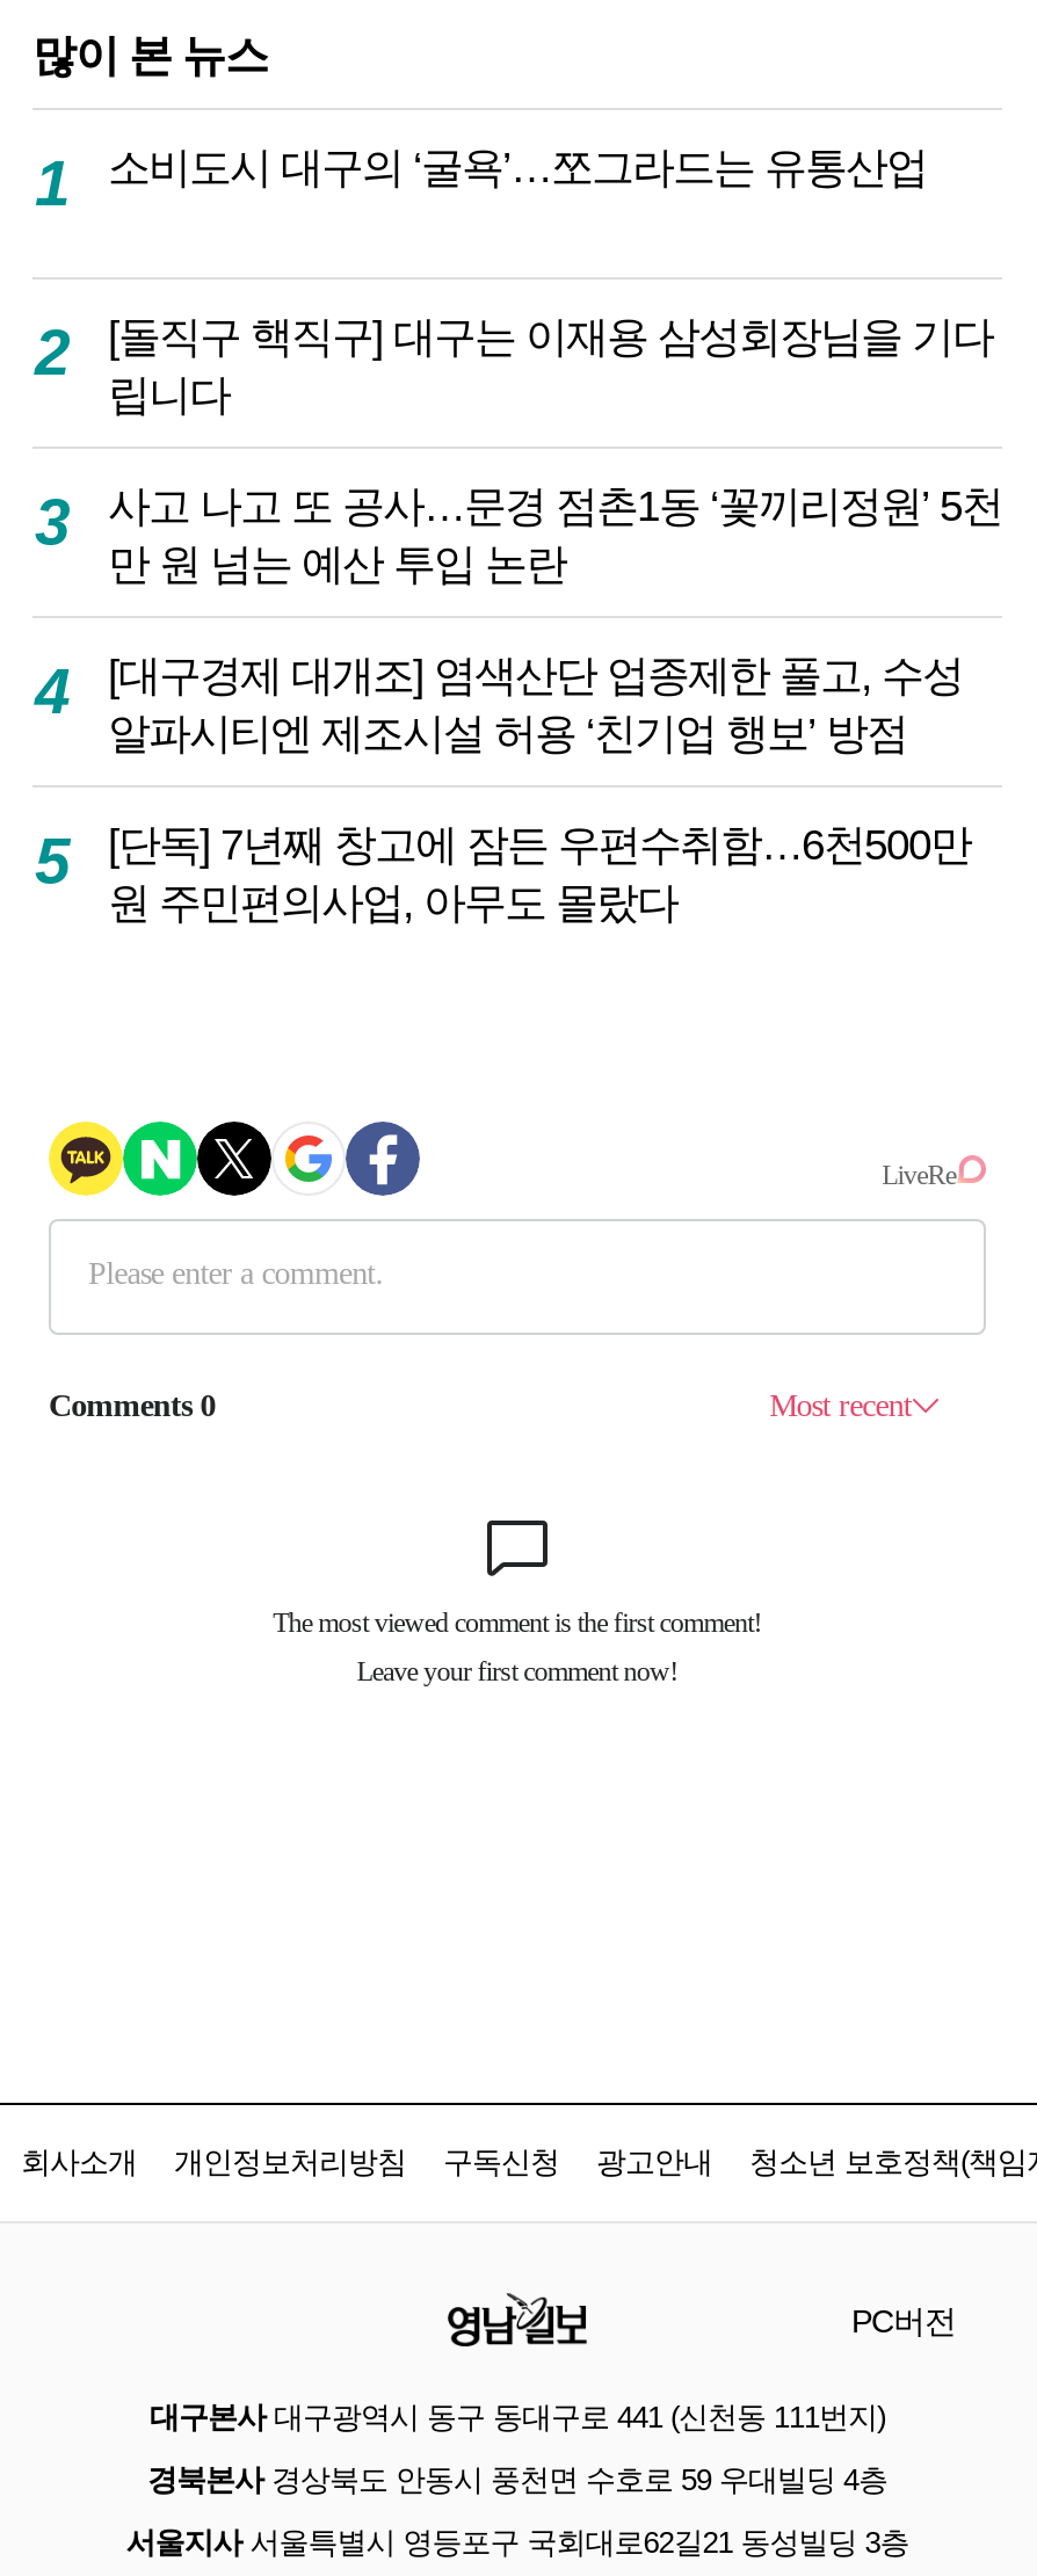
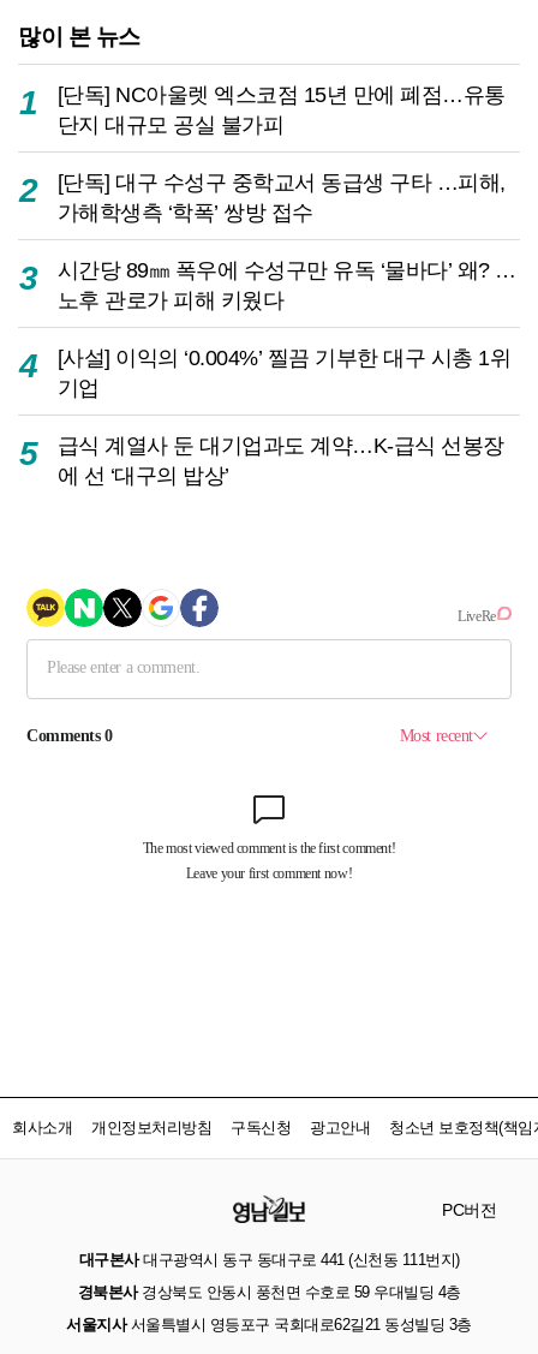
[108,143,927,192] 소비도시 대구의 ‘굴욕’…쪼그라드는 유통산업 -> [57,82,505,137] [단독] NC아울렛 엑스코점 15년 만에 폐점…유통 | 단지 대규모 공실 불가피
[108,312,993,419] [돌직구 핵직구] 대구는 이재용 삼성회장님을 기다 | 립니다 -> [57,170,505,225] [단독] 대구 수성구 중학교서 동급생 구타 …피해, | 가해학생측 ‘학폭’ 쌍방 접수
[108,482,1002,589] 사고 나고 또 공사…문경 점촌1동 ‘꽃끼리정원’ 5천 | 만 원 넘는 예산 투입 논란 -> [57,257,516,313] 시간당 89㎜ 폭우에 수성구만 유독 ‘물바다’ 왜? … | 노후 관로가 피해 키웠다
[108,651,963,758] [대구경제 대개조] 염색산단 업종제한 풀고, 수성 | 알파시티엔 제조시설 허용 ‘친기업 행보’ 방점 -> [57,345,510,400] [사설] 이익의 ‘0.004%’ 찔끔 기부한 대구 시총 1위 | 기업
[108,820,971,927] [단독] 7년째 창고에 잠든 우편수취함…6천500만 | 원 주민편의사업, 아무도 몰랐다 -> [57,433,504,488] 급식 계열사 둔 대기업과도 계약…K-급식 선봉장 | 에 선 ‘대구의 밥상’

